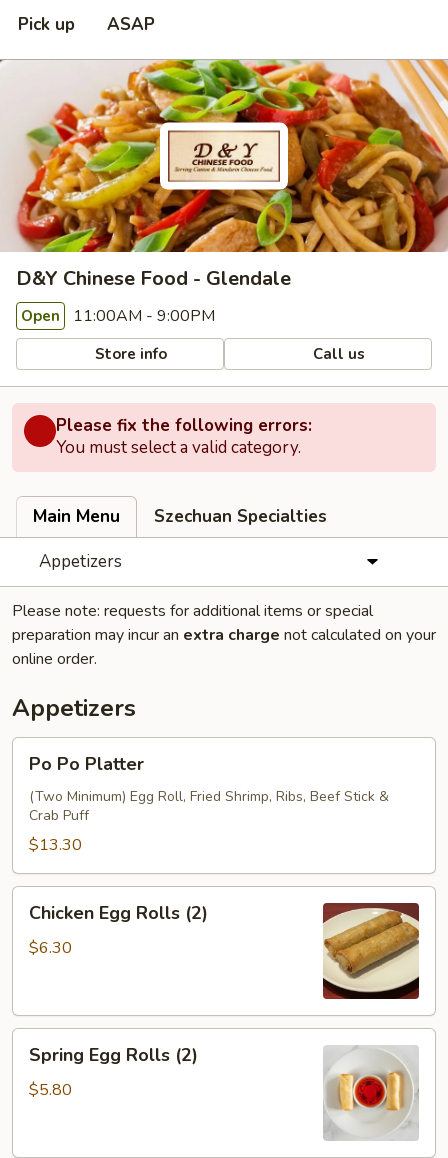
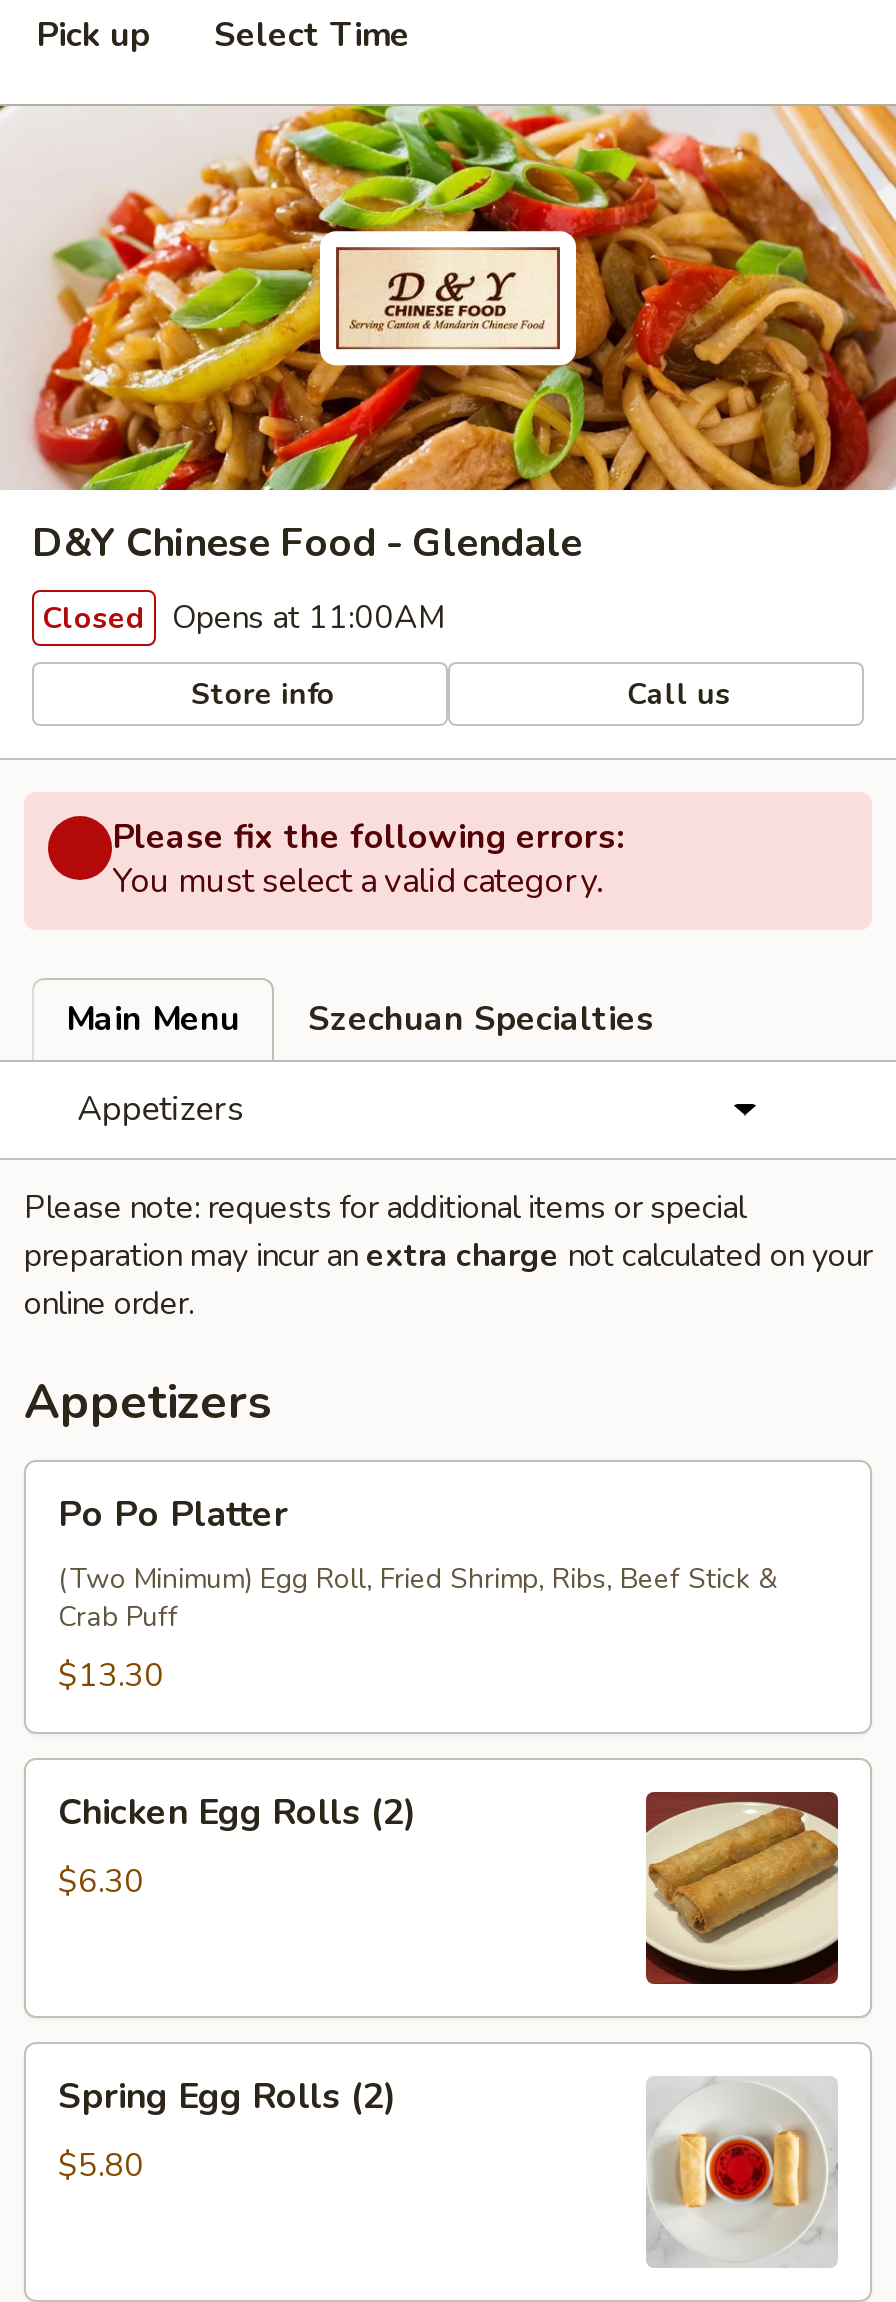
[107,13,155,36] ASAP -> [214,12,410,58] Select Time
[21,305,215,327] Open 11:00AM - 9:00PM -> [42,596,446,640] Closed Opens at 11:00AM

